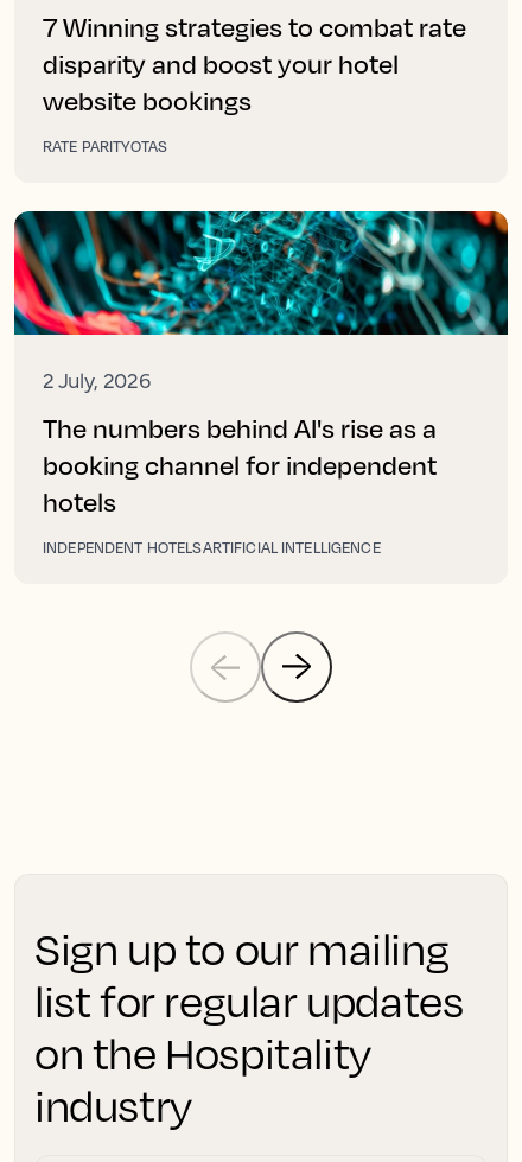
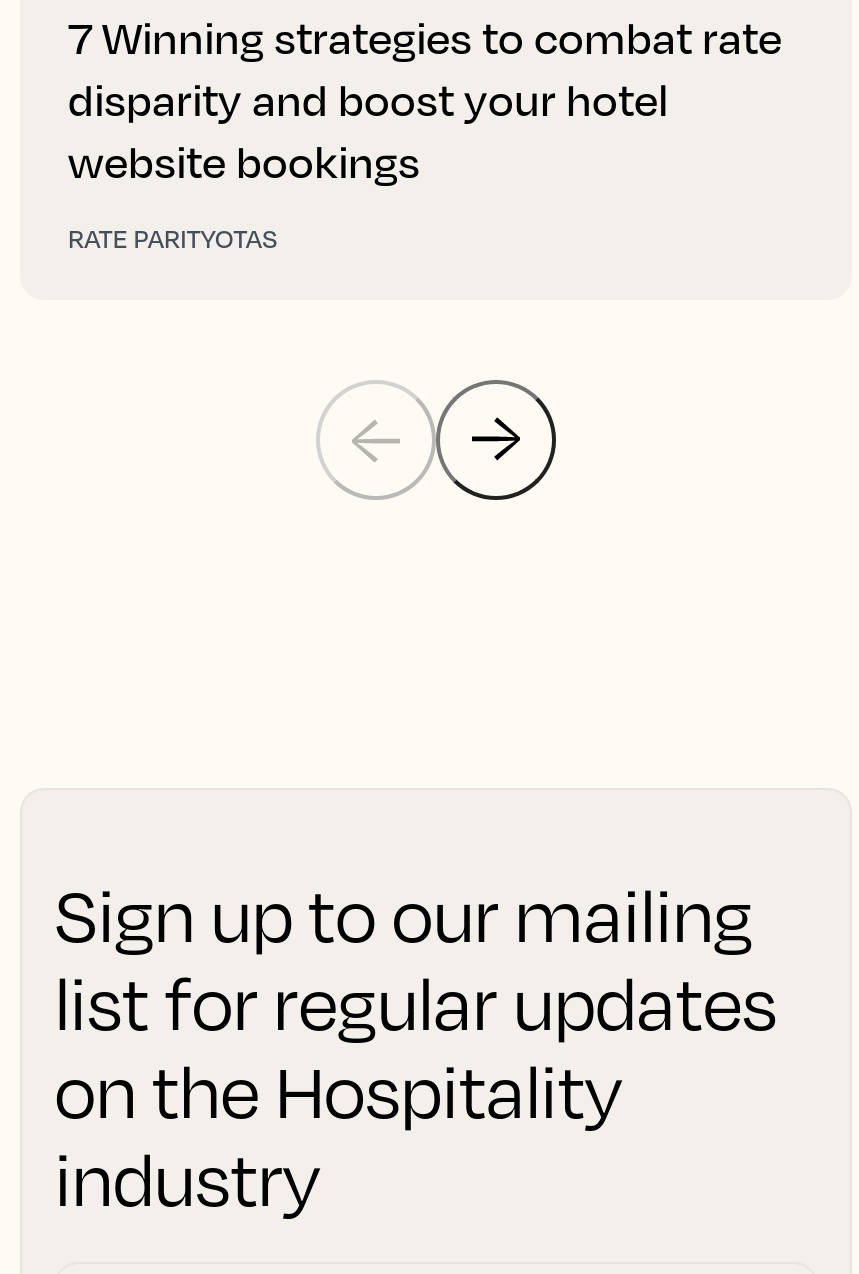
[13,210,509,557] [image] | 2 July, 2026 | The numbers behind AI's rise as a | booking channel for independent | hotels | INDEPENDENT HOTELSARTIFICIAL INTELLIGENCE -> none

